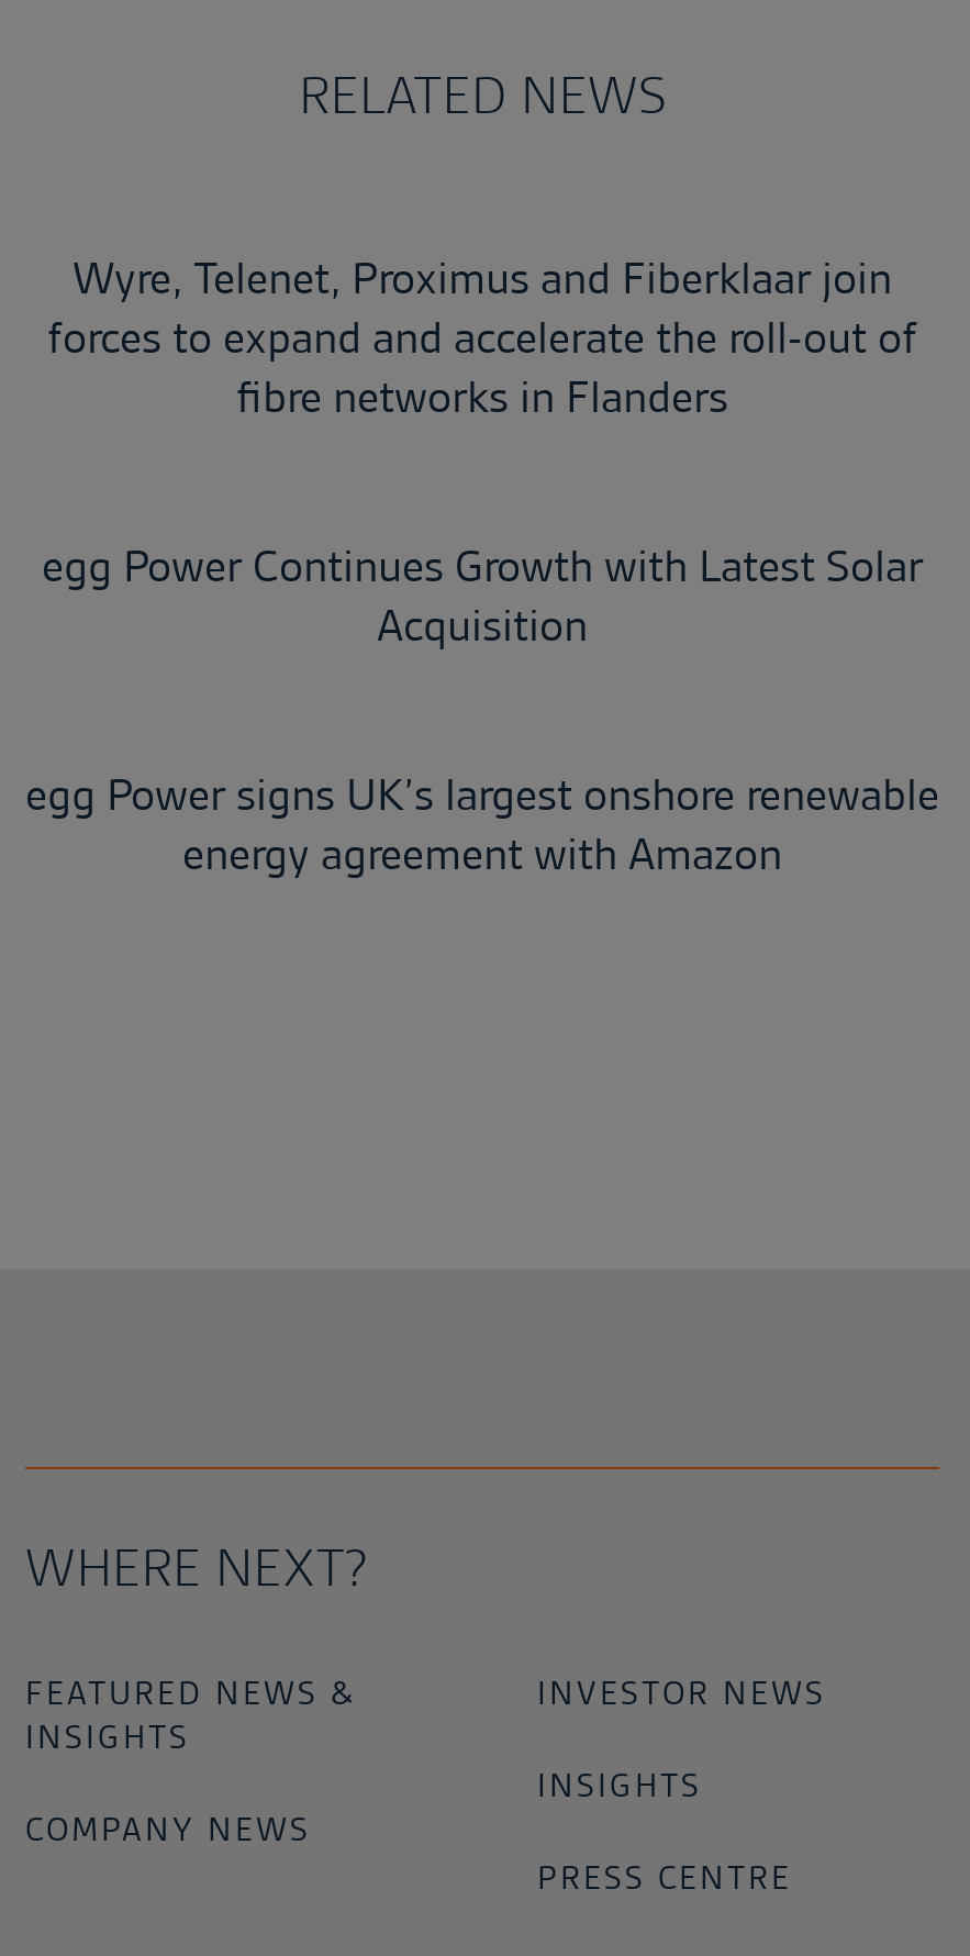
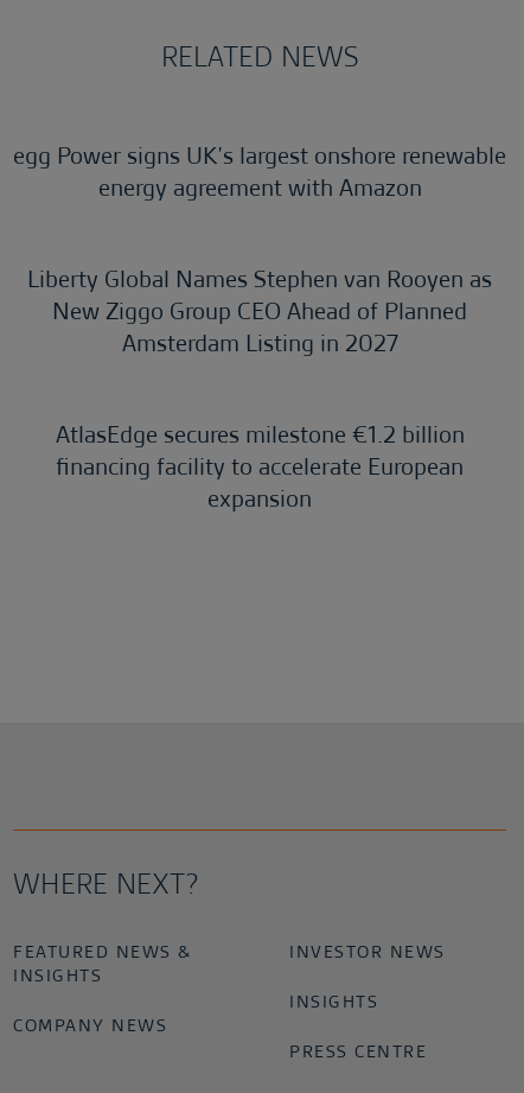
[42,247,923,656] Wyre, Telenet, Proximus and Fiberklaar join | forces to expand and accelerate the roll-out of | fibre networks in Flanders | egg Power Continues Growth with Latest Solar | Acquisition -> none
moved [25,764,939,885] -> [13,139,506,204]: egg Power signs UK’s largest onshore renewable | energy agreement with Amazon
none -> [27,262,492,515] Liberty Global Names Stephen van Rooyen as | New Ziggo Group CEO Ahead of Planned | Amsterdam Listing in 2027 | AtlasEdge secures milestone €1.2 billion | financing facility to accelerate European | expansion

